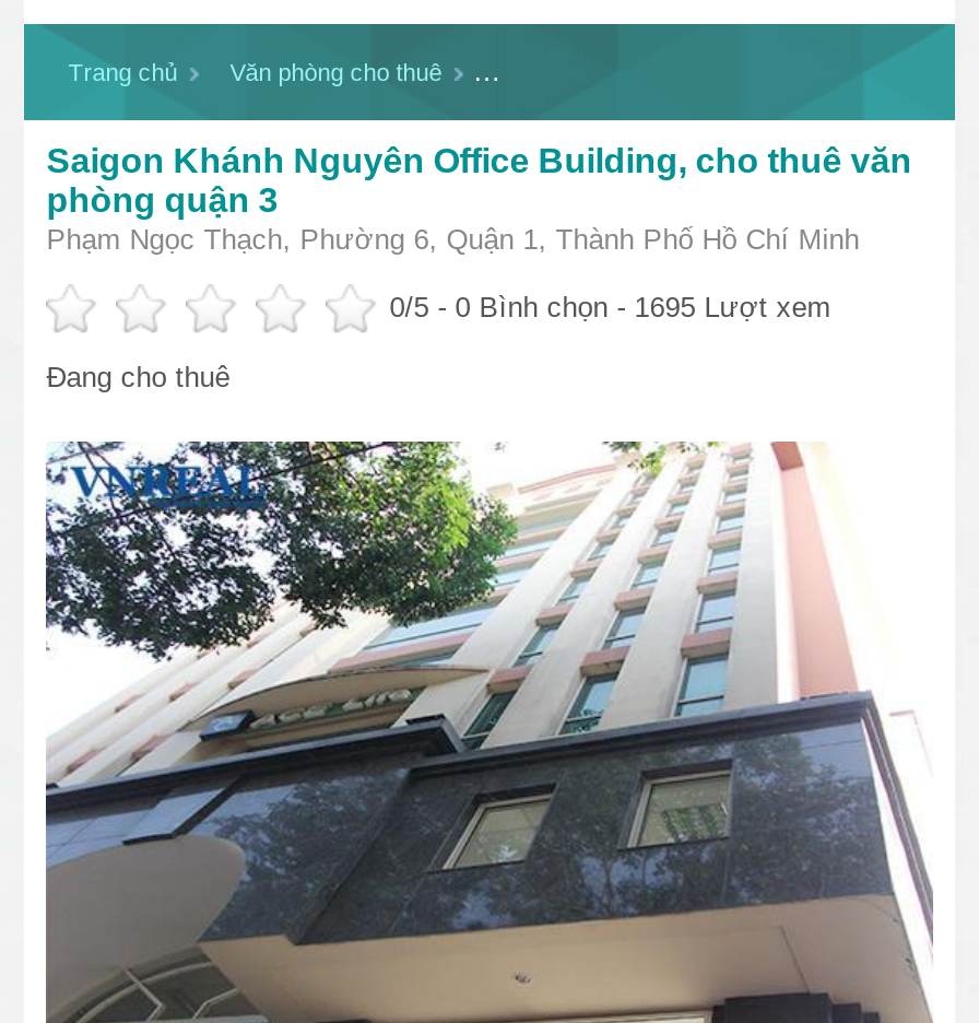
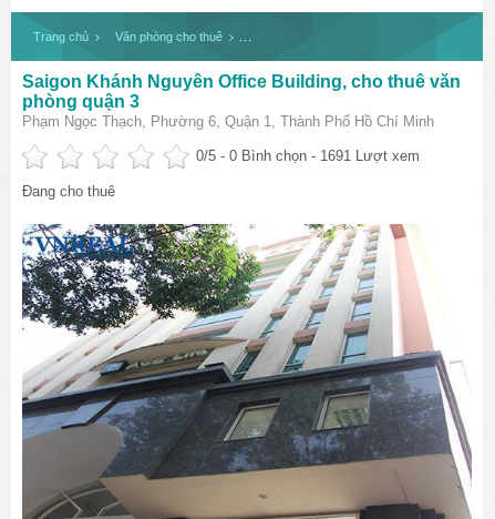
[389,291,831,324] 0/5 - 0 Bình chọn - 1695 Lượt xem -> [196,147,420,164] 0/5 - 0 Bình chọn - 1691 Lượt xem

